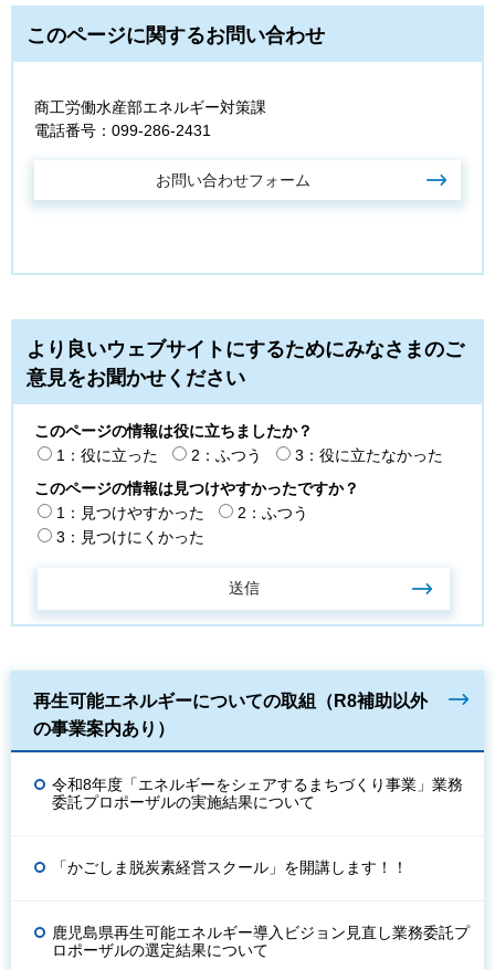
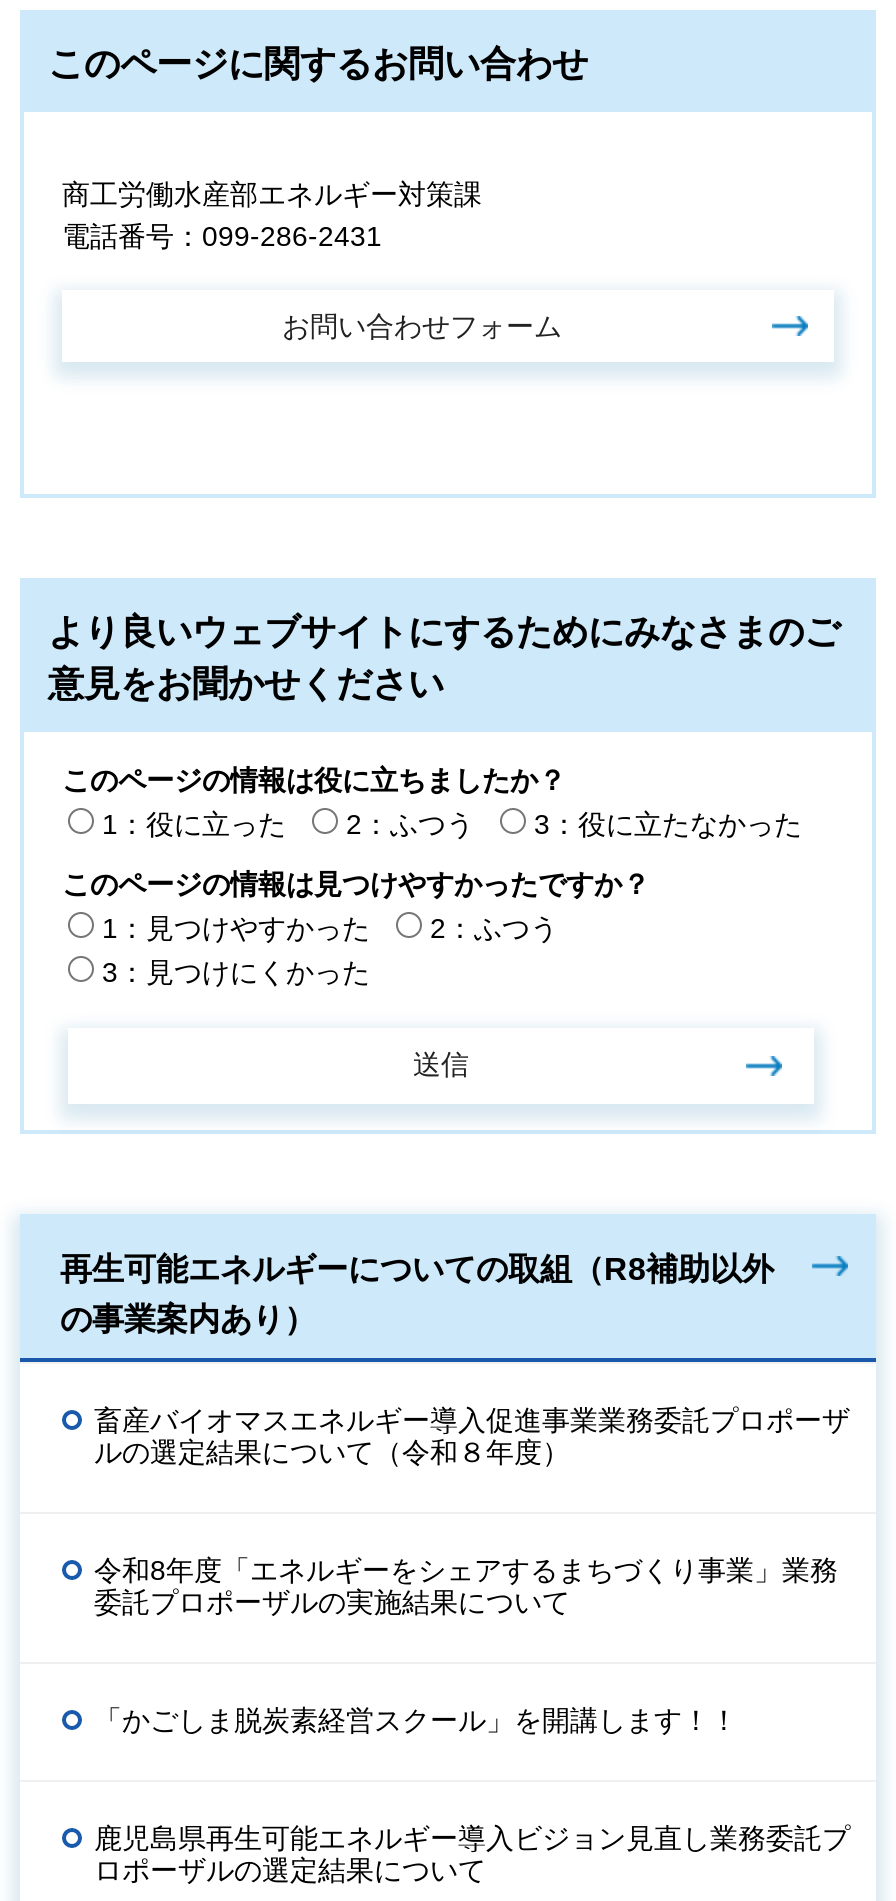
none -> [94,1404,850,1468] 畜産バイオマスエネルギー導入促進事業業務委託プロポーザ | ルの選定結果について（令和８年度）

